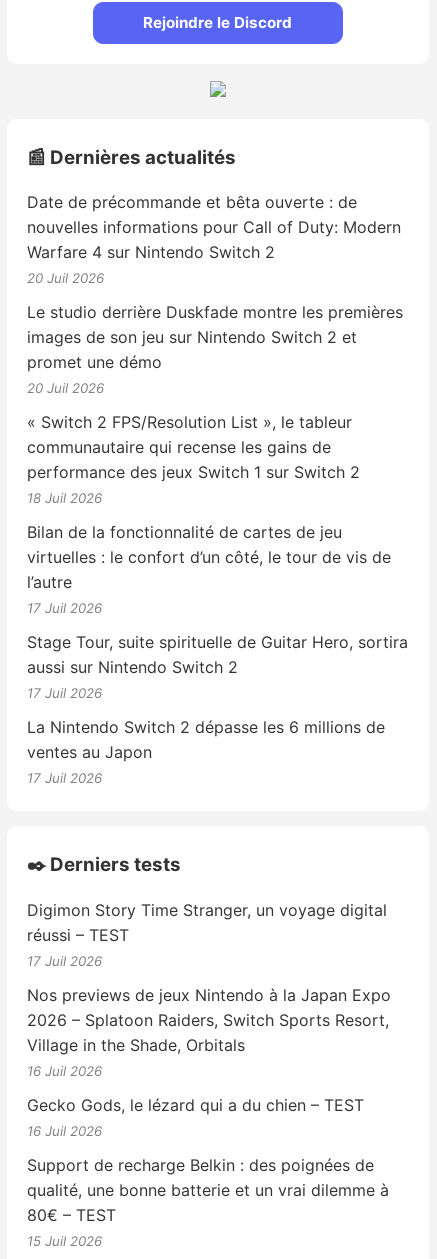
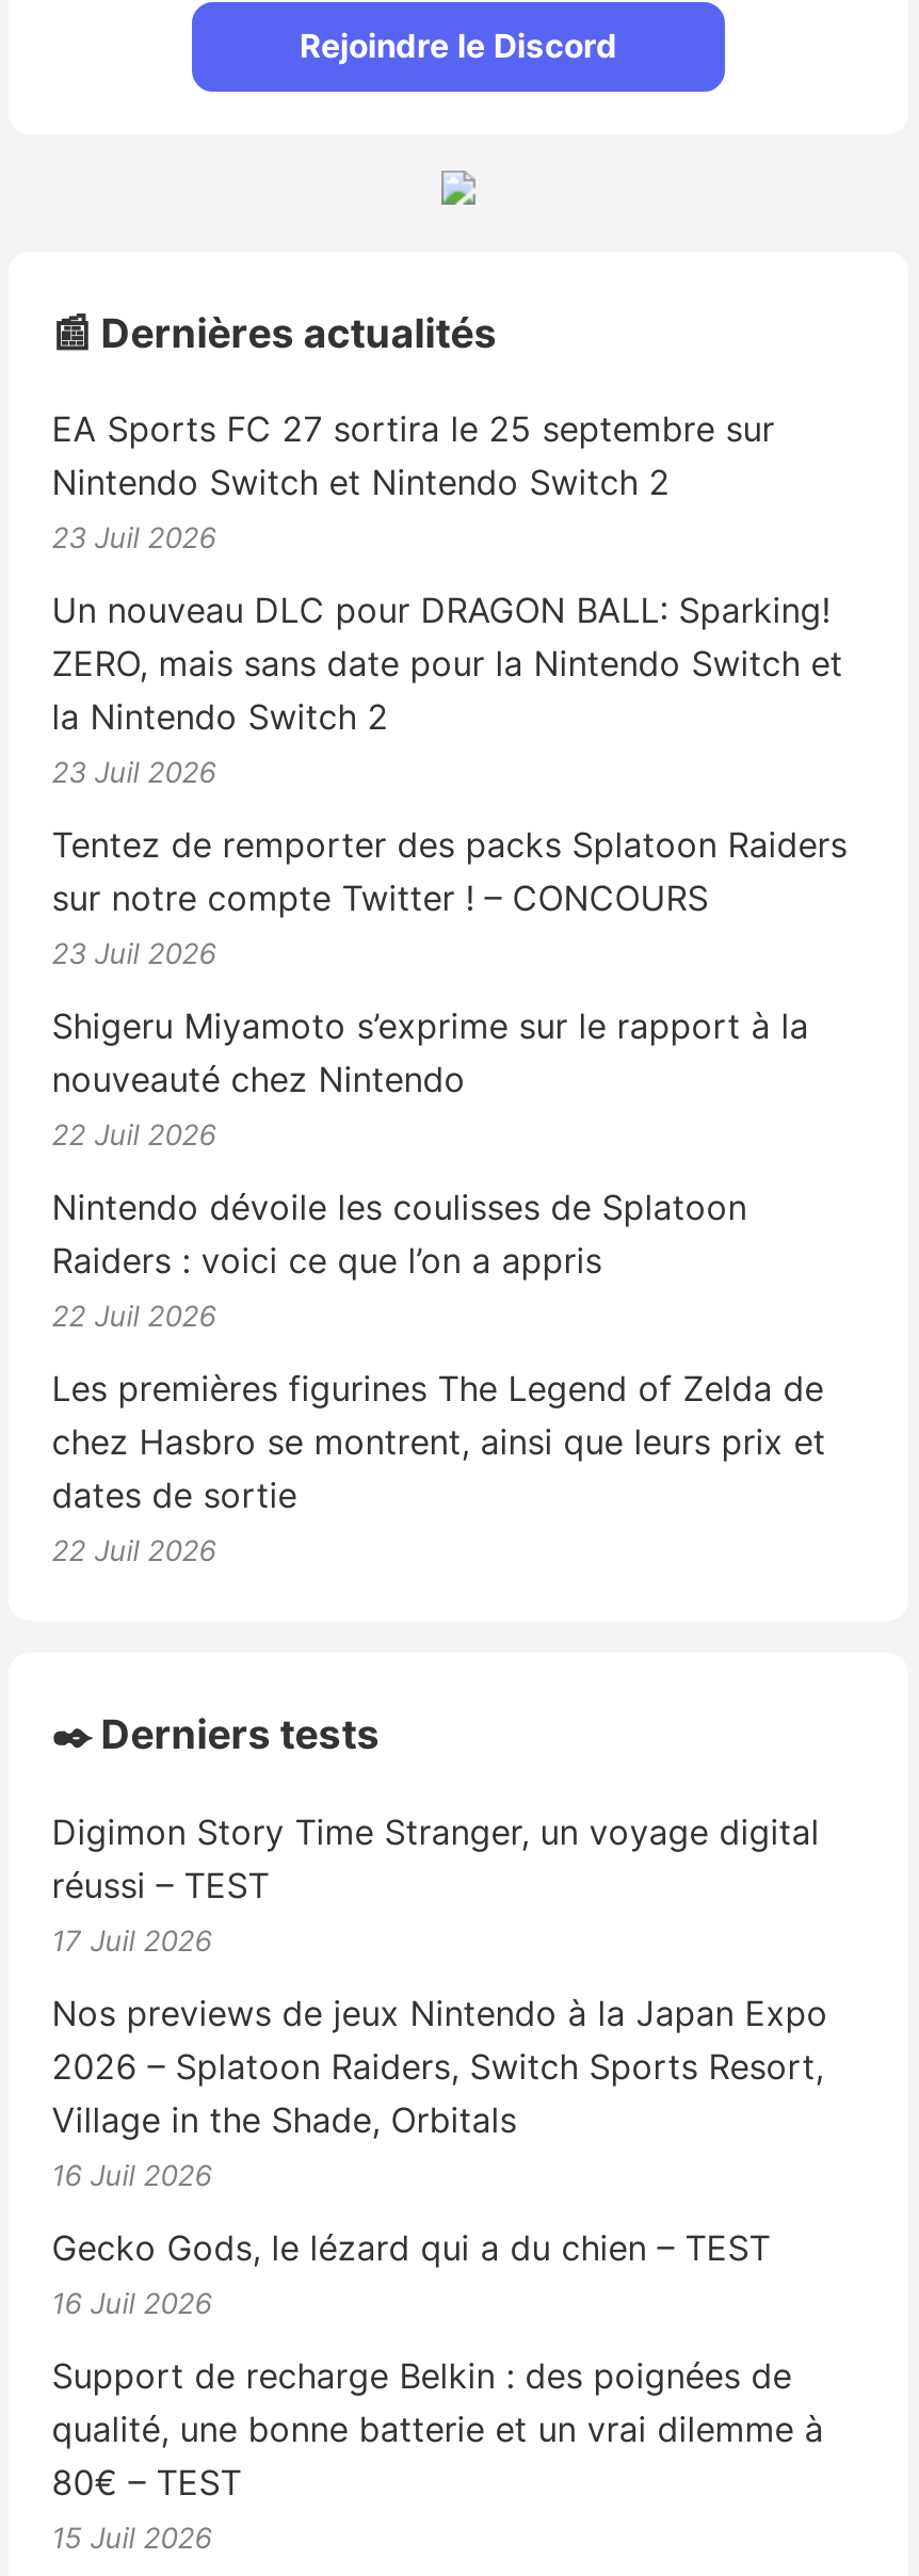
[27,192,401,286] Date de précommande et bêta ouverte : de | nouvelles informations pour Call of Duty: Modern | Warfare 4 sur Nintendo Switch 2 | 20 Juil 2026 -> [52,408,774,556] EA Sports FC 27 sortira le 25 septembre sur | Nintendo Switch et Nintendo Switch 2 | 23 Juil 2026
[27,302,403,396] Le studio derrière Duskfade montre les premières | images de son jeu sur Nintendo Switch 2 et | promet une démo | 20 Juil 2026 -> [52,590,843,790] Un nouveau DLC pour DRAGON BALL: Sparking! | ZERO, mais sans date pour la Nintendo Switch et | la Nintendo Switch 2 | 23 Juil 2026
[27,412,360,506] « Switch 2 FPS/Resolution List », le tableur | communautaire qui recense les gains de | performance des jeux Switch 1 sur Switch 2 | 18 Juil 2026 -> [52,824,847,971] Tentez de remporter des packs Splatoon Raiders | sur notre compte Twitter ! – CONCOURS | 23 Juil 2026
[27,522,391,616] Bilan de la fonctionnalité de cartes de jeu | virtuelles : le confort d’un côté, le tour de vis de | l’autre | 17 Juil 2026 -> [52,1005,809,1153] Shigeru Miyamoto s’exprime sur le rapport à la | nouveauté chez Nintendo | 22 Juil 2026
[27,632,408,701] Stage Tour, suite spirituelle de Guitar Hero, sortira | aussi sur Nintendo Switch 2 | 17 Juil 2026 -> [52,1187,747,1334] Nintendo dévoile les coulisses de Splatoon | Raiders : voici ce que l’on a appris | 22 Juil 2026
[27,717,385,786] La Nintendo Switch 2 dépasse les 6 millions de | ventes au Japon | 17 Juil 2026 -> [52,1368,826,1568] Les premières figurines The Legend of Zelda de | chez Hasbro se montrent, ainsi que leurs prix et | dates de sortie | 22 Juil 2026

